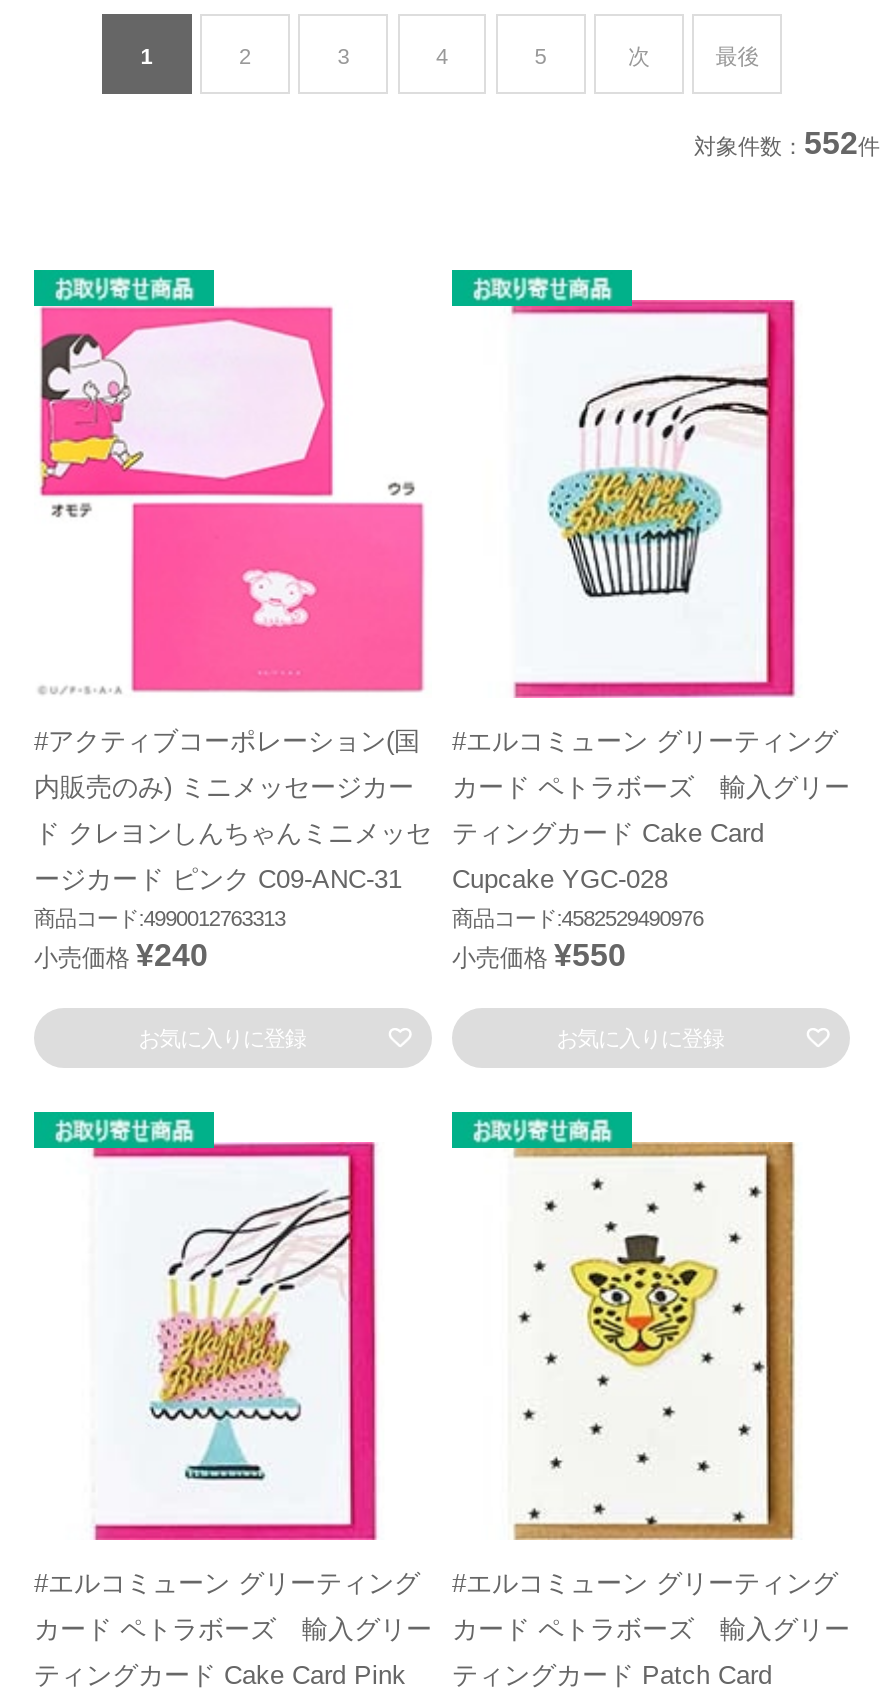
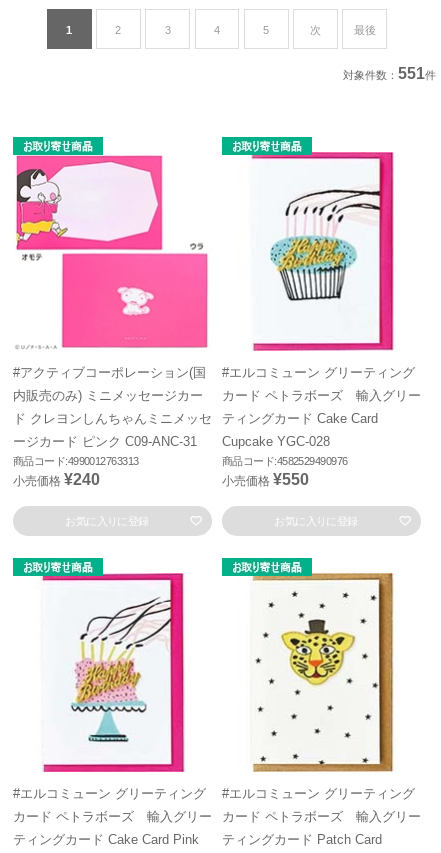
[694,126,880,160] 対象件数：552件 -> [343,65,436,82] 対象件数：551件

